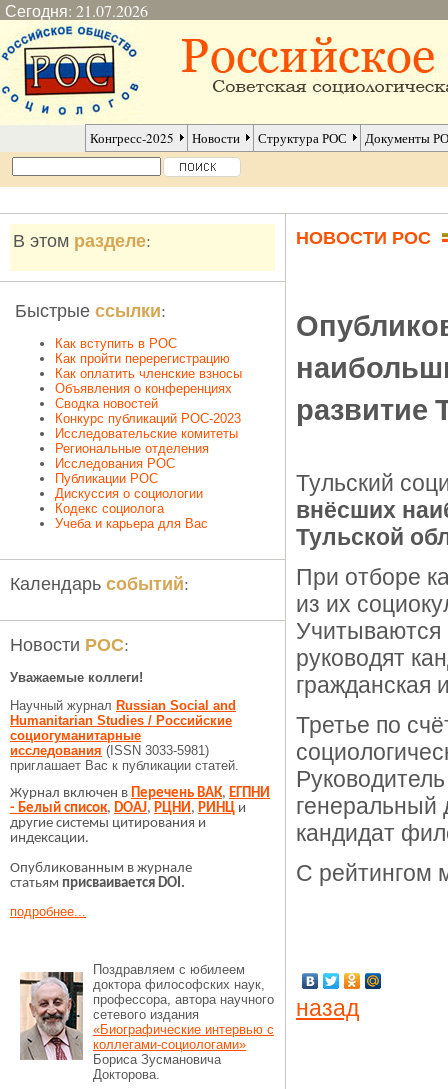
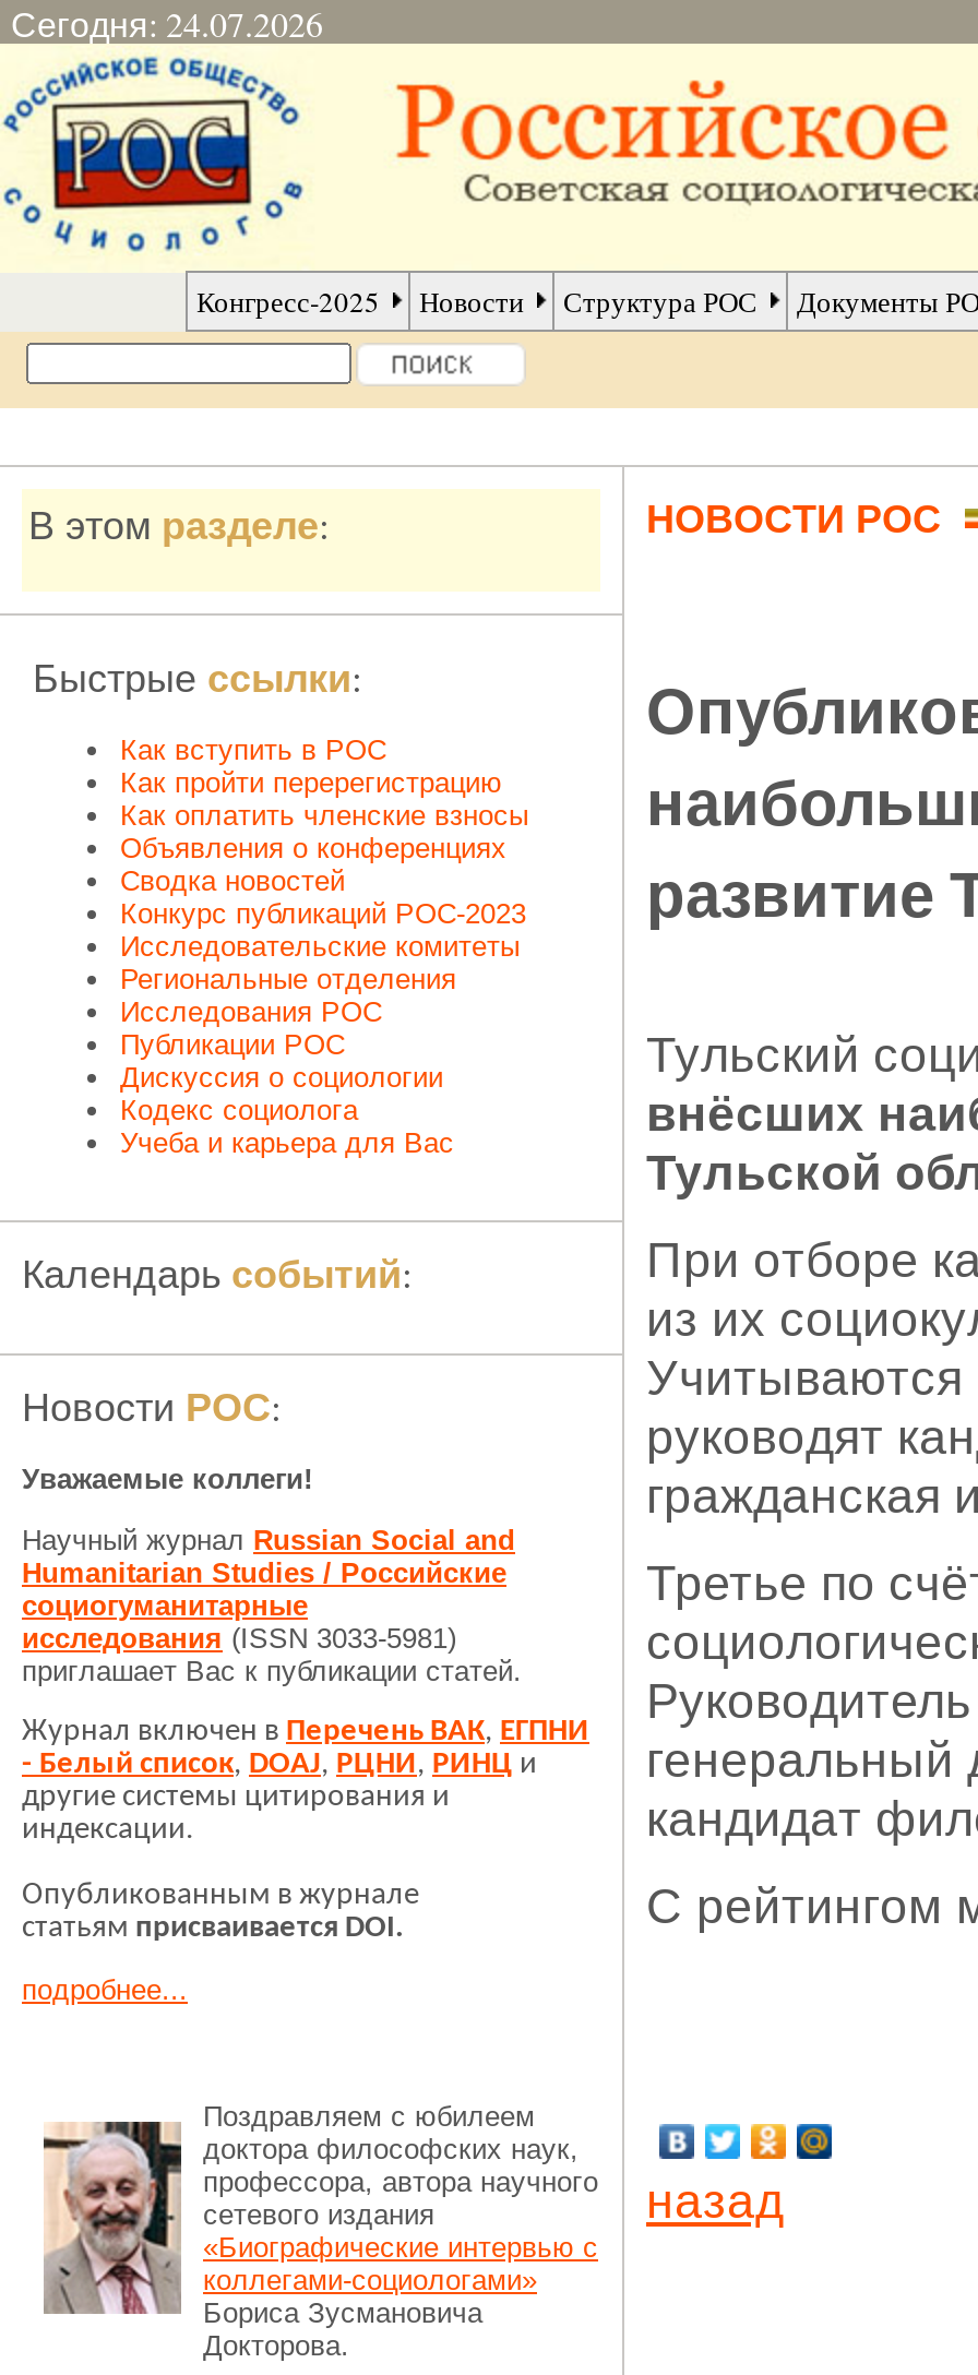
[0,0,148,21] Сегодня: 21.07.2026 -> [0,0,323,46] Сегодня: 24.07.2026

